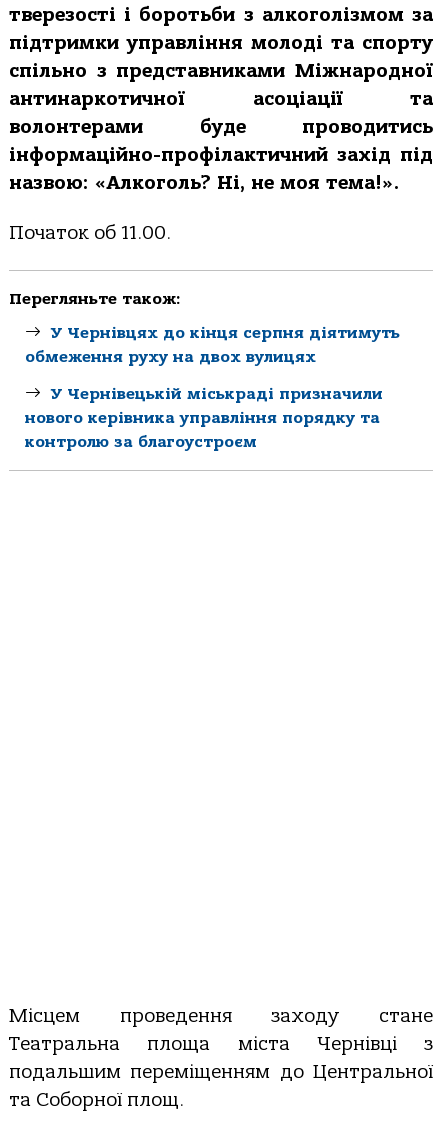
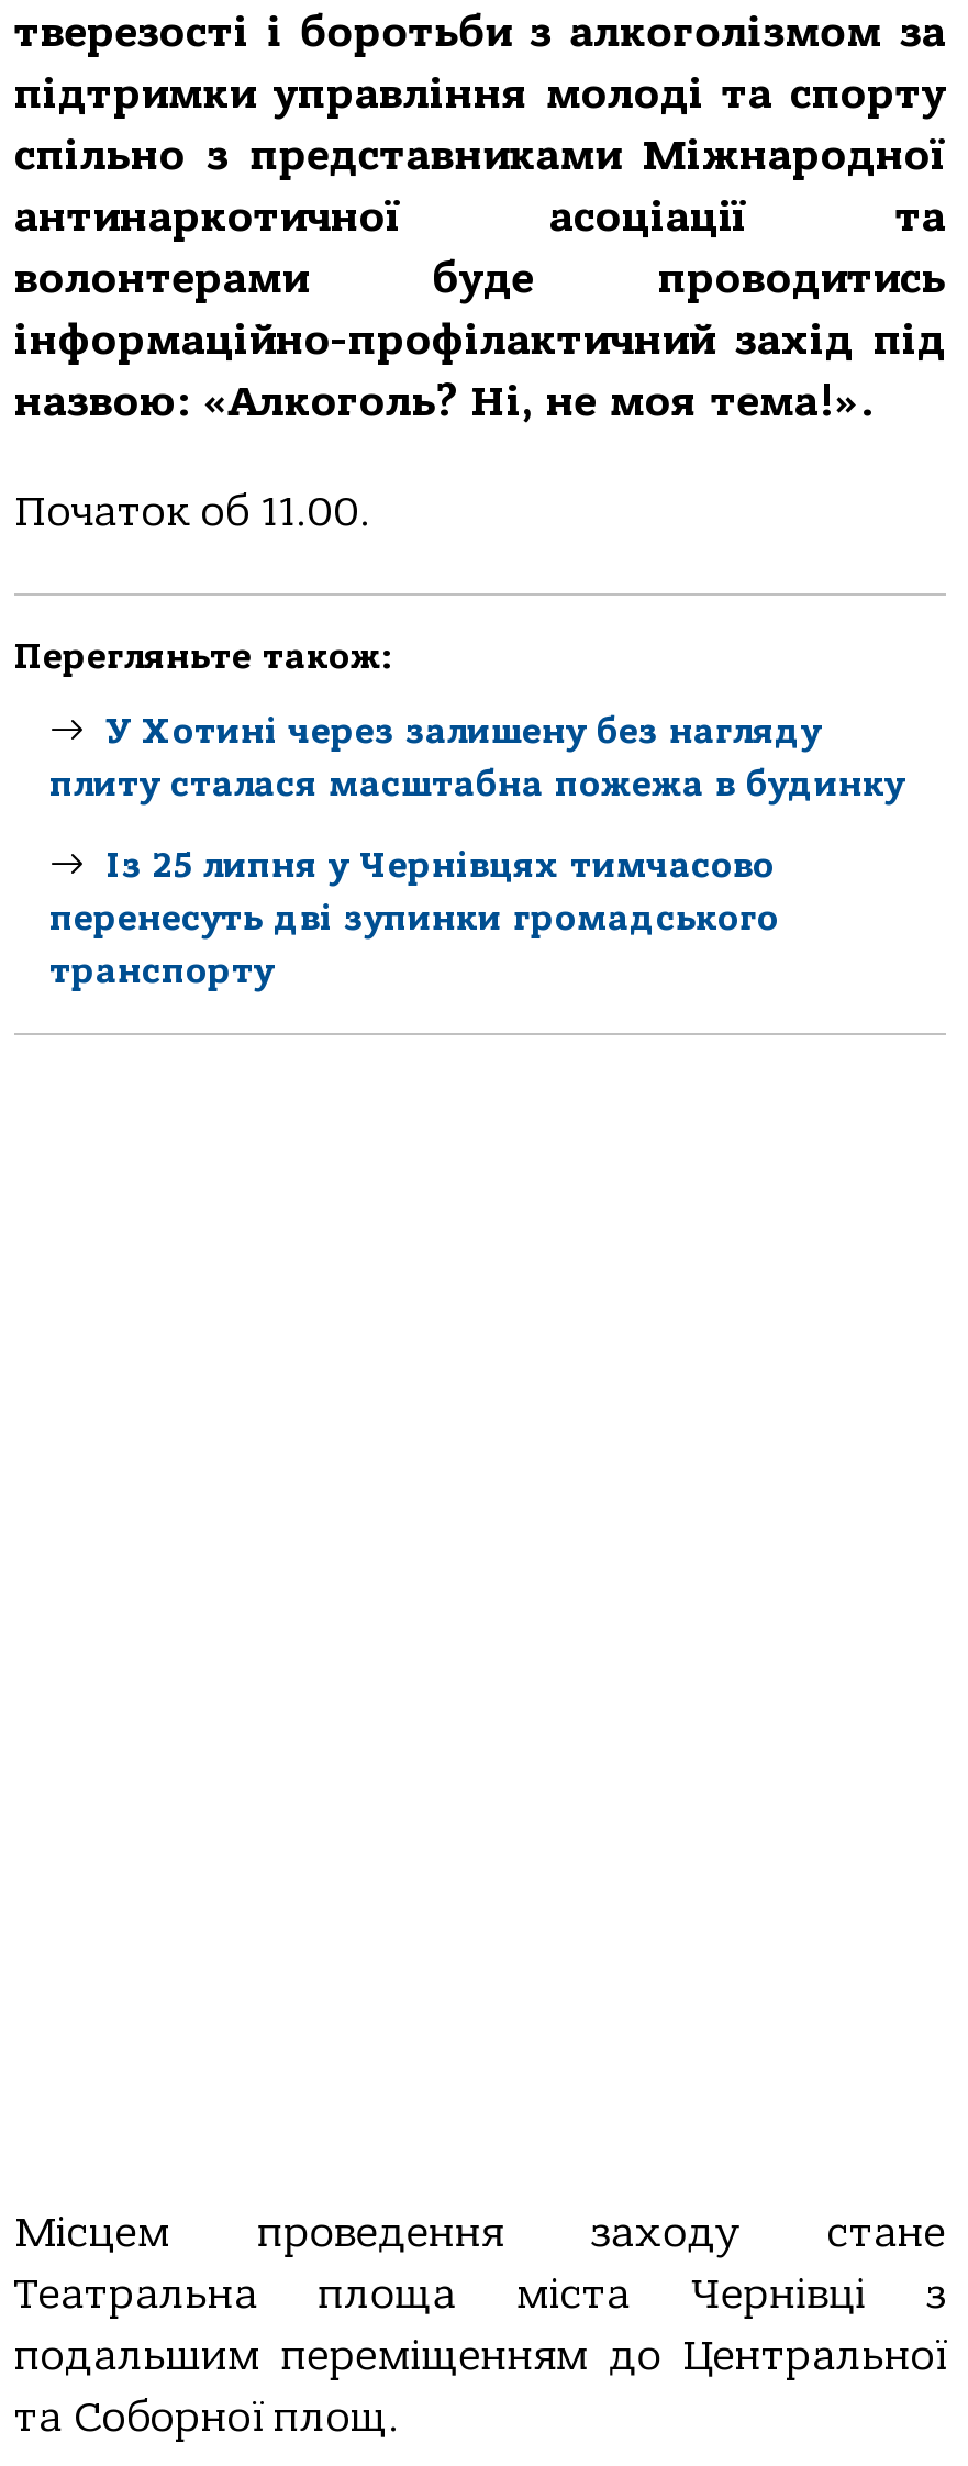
[25,324,400,366] У Чернівцях до кінця серпня діятимуть | обмеження руху на двох вулицях -> [49,712,904,804] У Хотині через залишену без нагляду | плиту сталася масштабна пожежа в будинку
[25,385,383,451] У Чернівецькій міськраді призначили | нового керівника управління порядку та | контролю за благоустроєм -> [49,845,779,990] Із 25 липня у Чернівцях тимчасово | перенесуть дві зупинки громадського | транспорту

